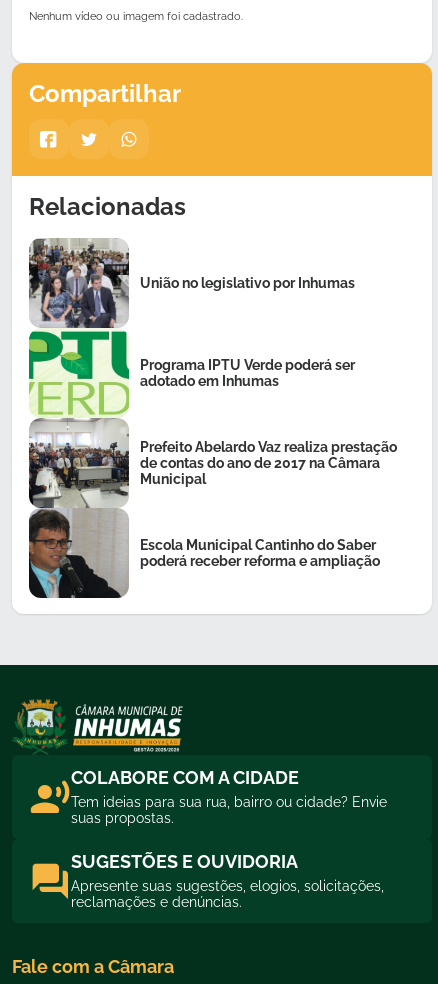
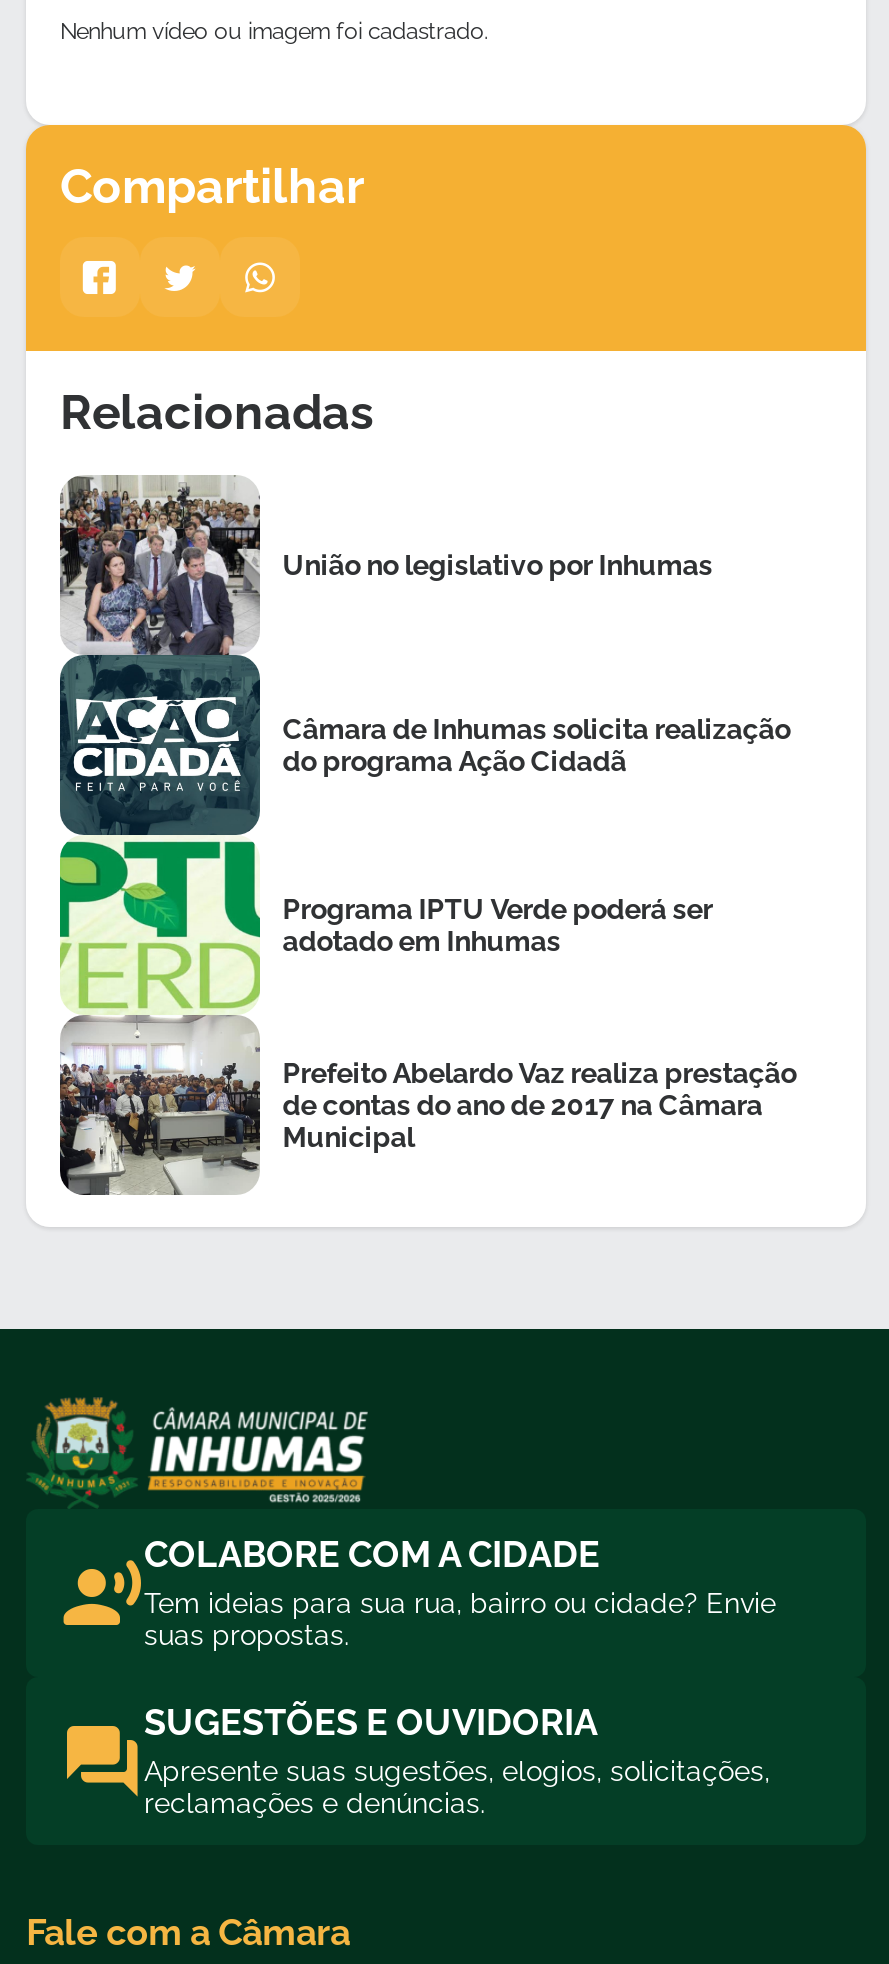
none -> [58,653,790,835] [image] | Câmara de Inhumas solicita realização | do programa Ação Cidadã
moved [140,356,397,486] -> [282,892,796,1152]: Programa IPTU Verde poderá ser | adotado em Inhumas | Prefeito Abelardo Vaz realiza prestação | de contas do ano de 2017 na Câmara | Municipal
[28,508,380,599] [image] | Escola Municipal Cantinho do Saber | poderá receber reforma e ampliação -> none

